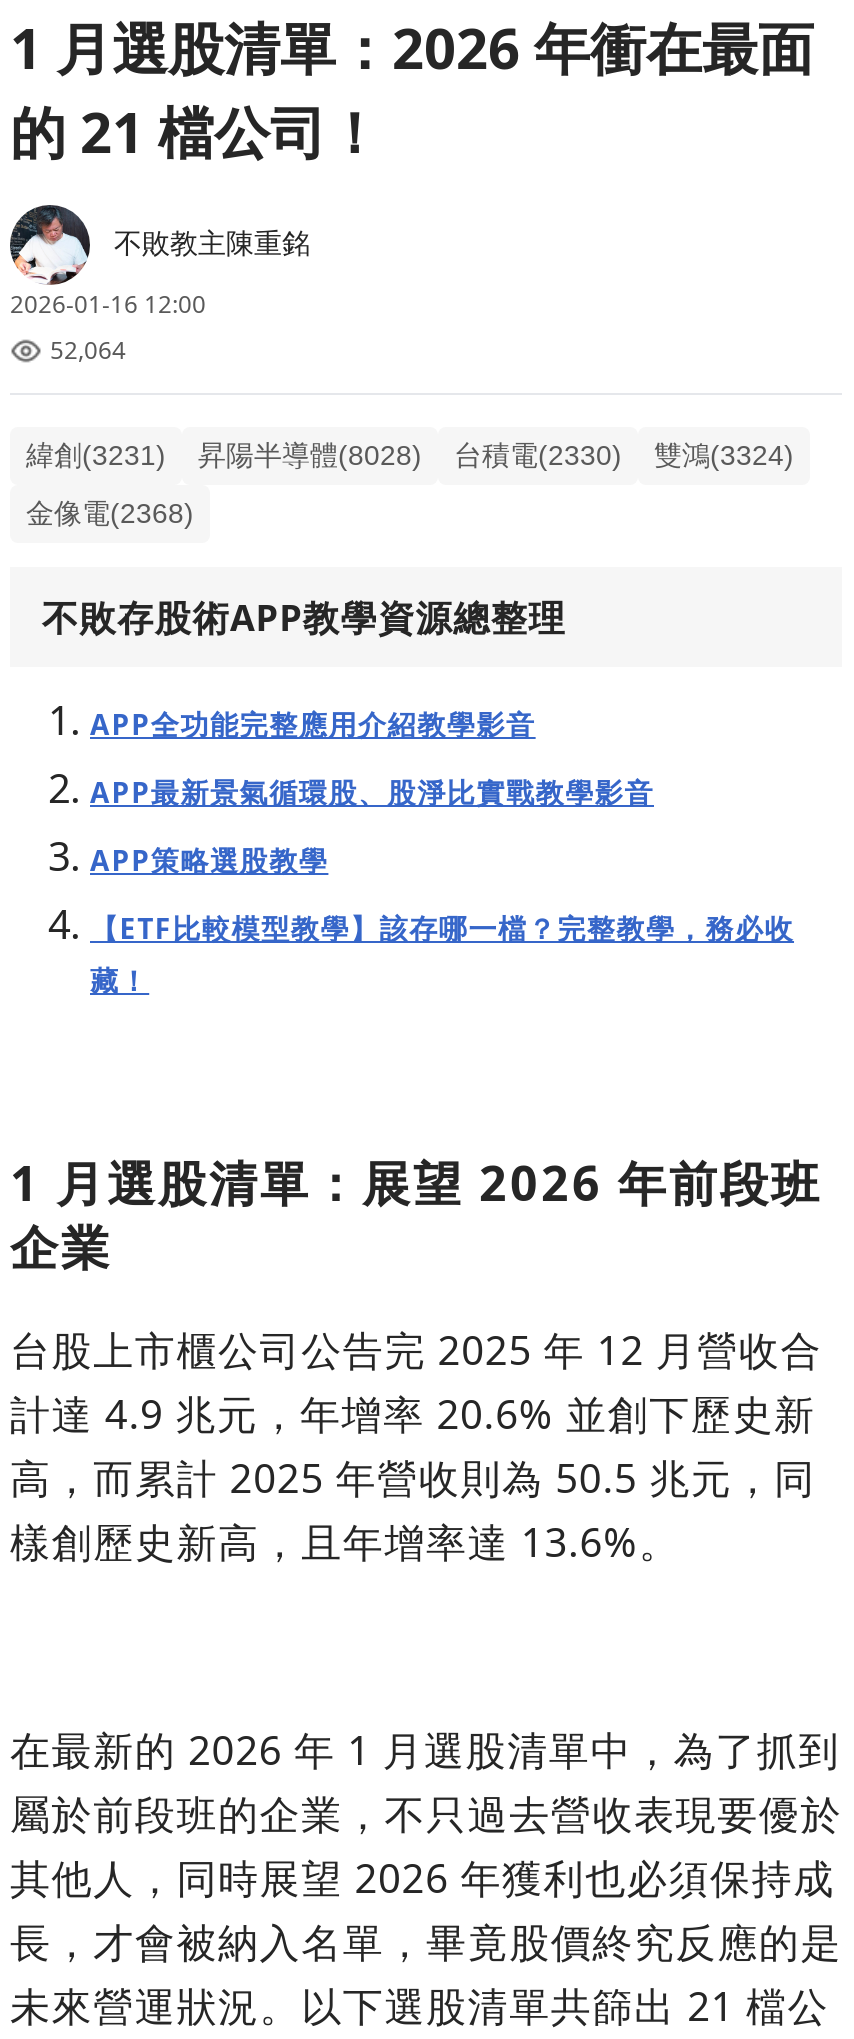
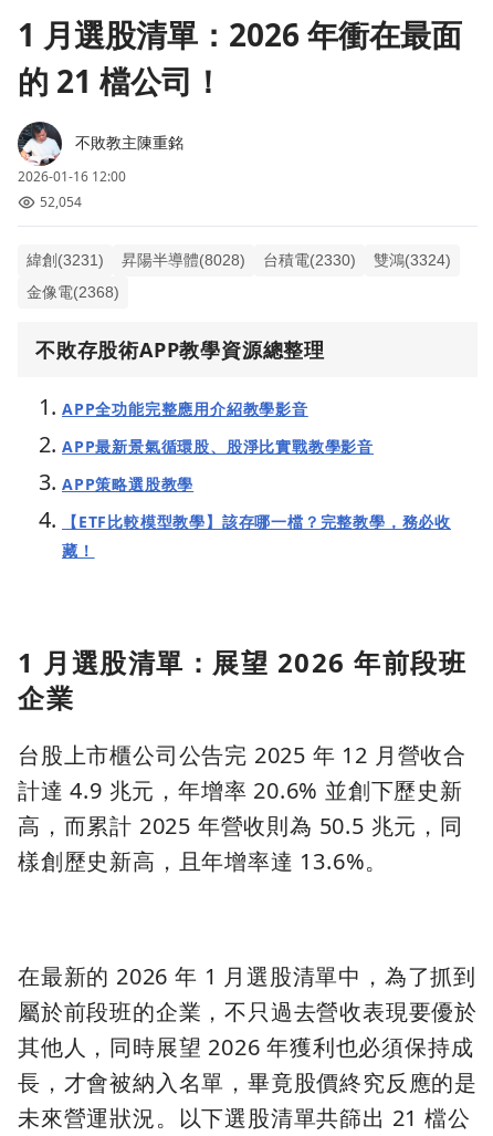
[50,333,126,367] 52,064 -> [40,192,82,211] 52,054

